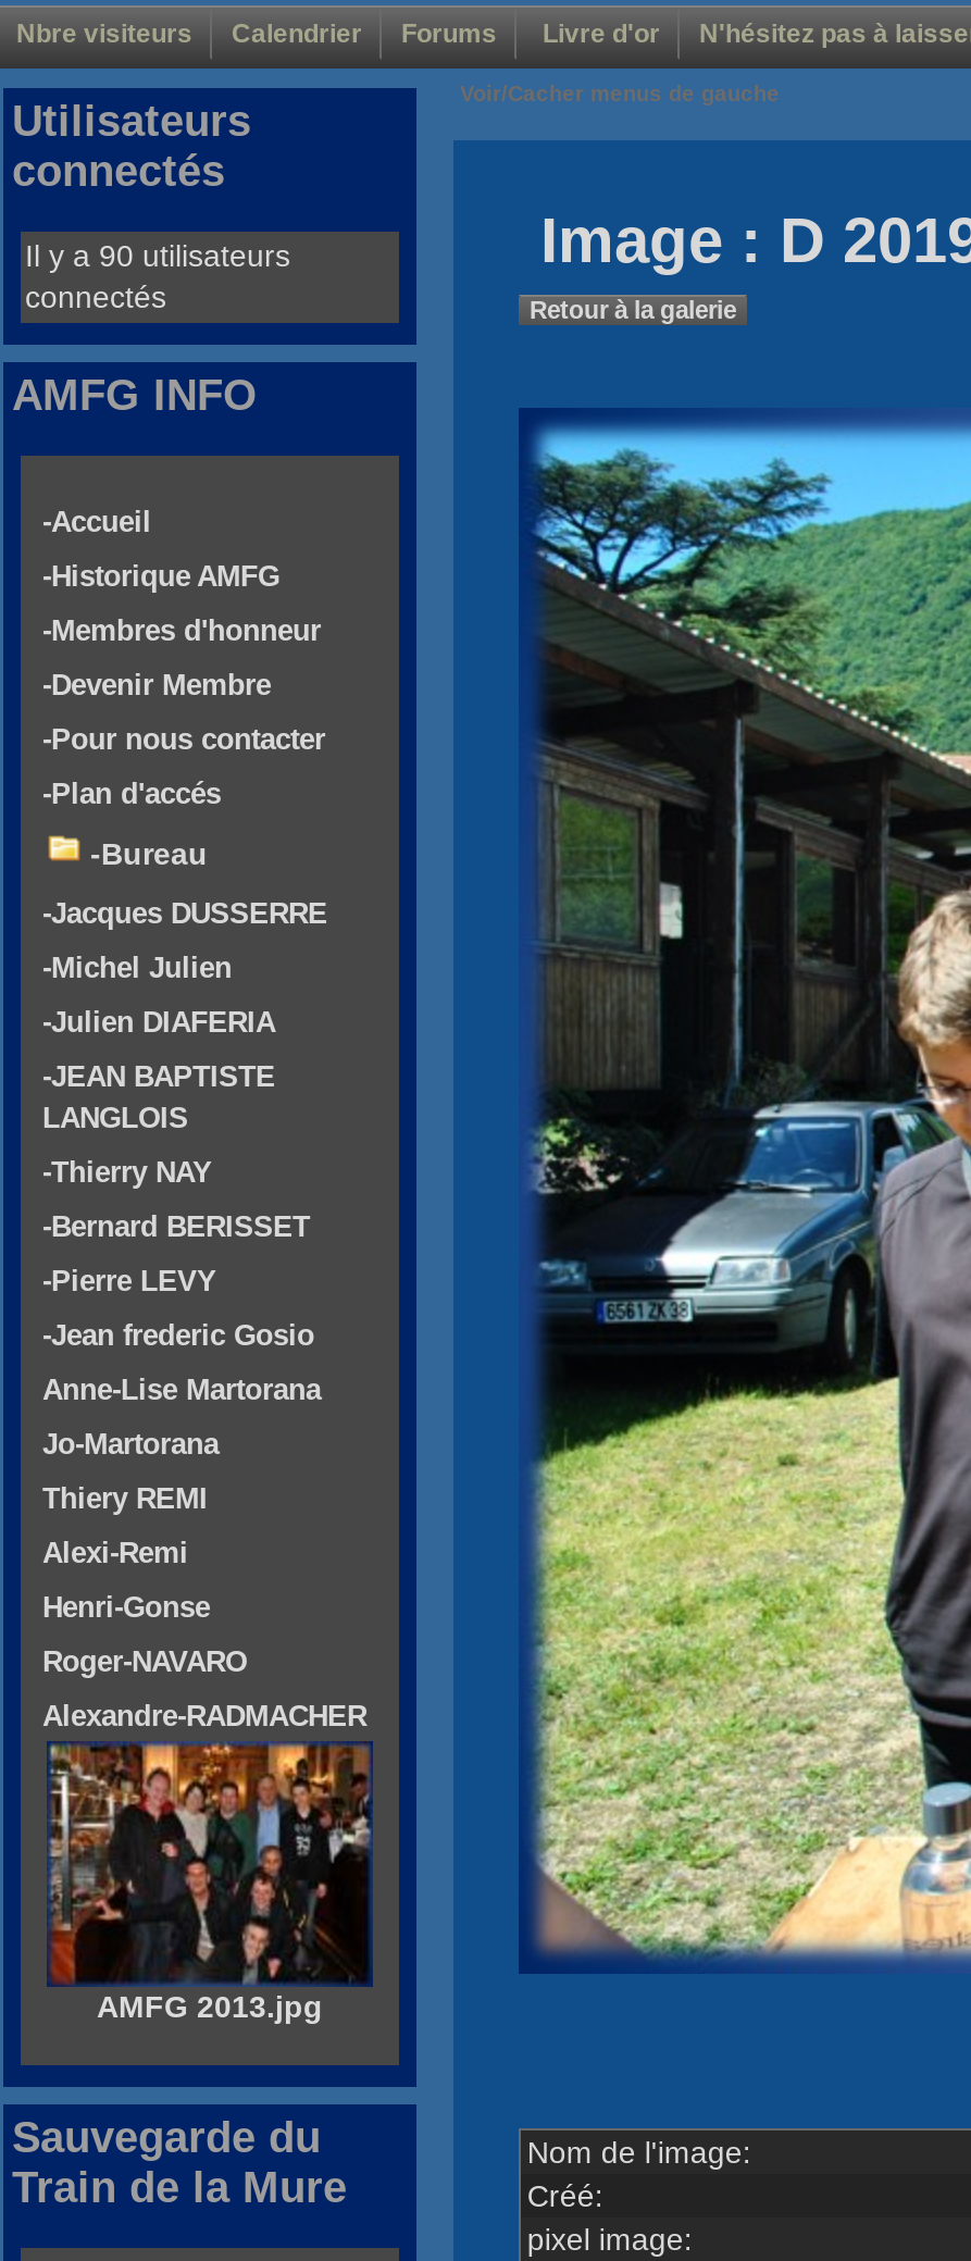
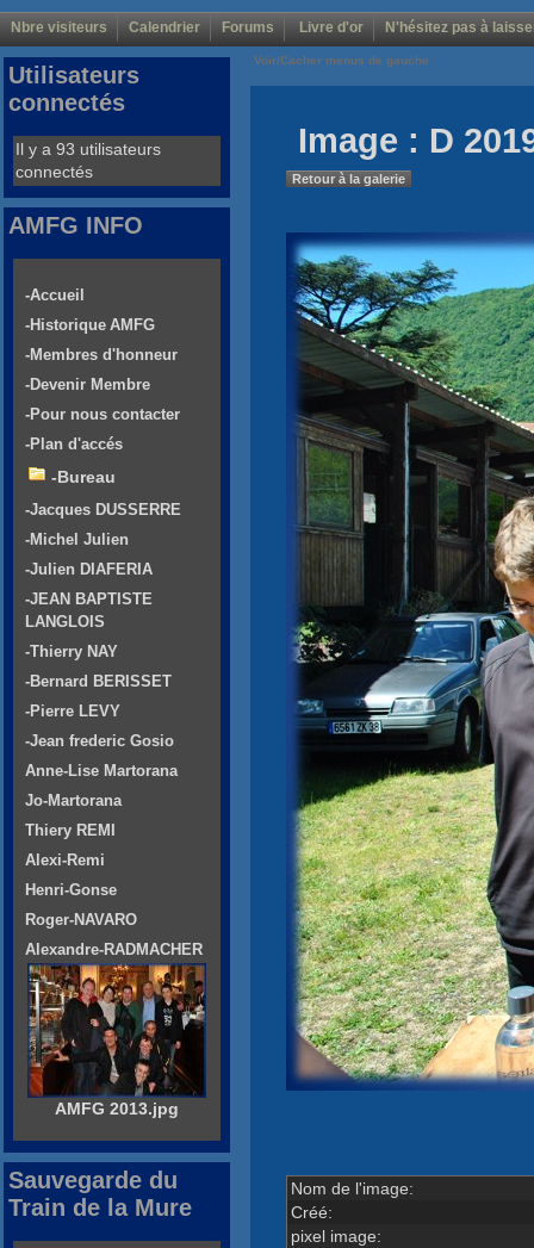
[25,239,290,274] Il y a 90 utilisateurs -> [15,140,161,159] Il y a 93 utilisateurs

